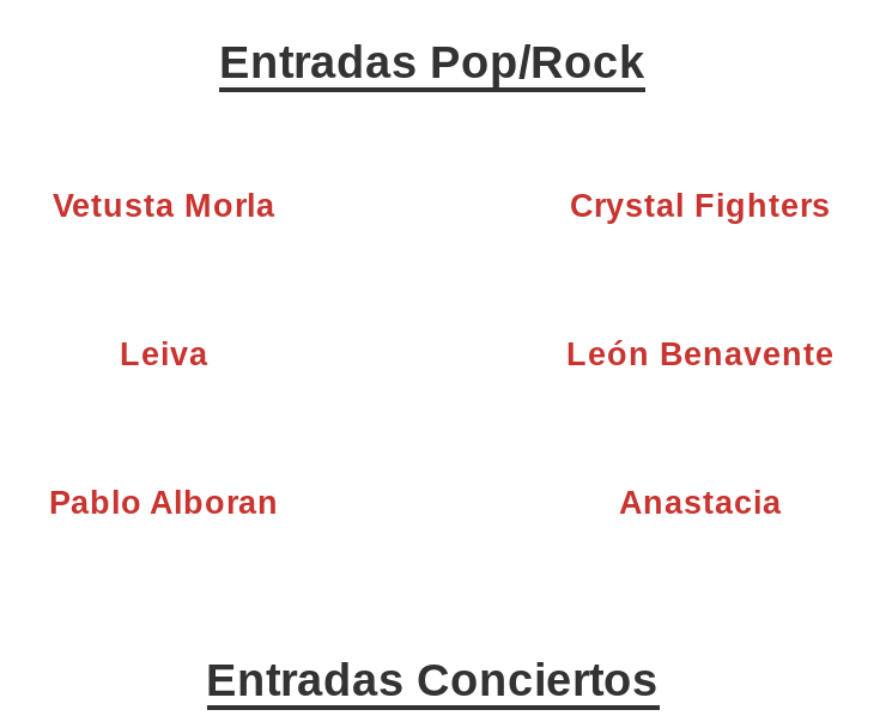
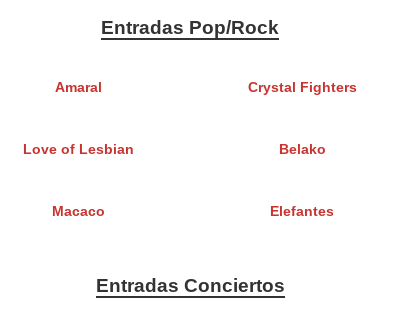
[53,189,275,225] Vetusta Morla -> [54,80,101,95] Amaral
[120,337,835,373] Leiva | León Benavente -> [22,142,325,157] Love of Lesbian | Belako
[49,486,782,522] Pablo Alboran | Anastacia -> [51,204,334,219] Macaco | Elefantes

